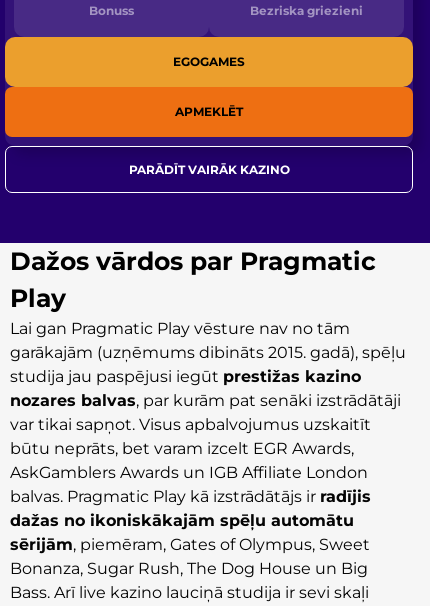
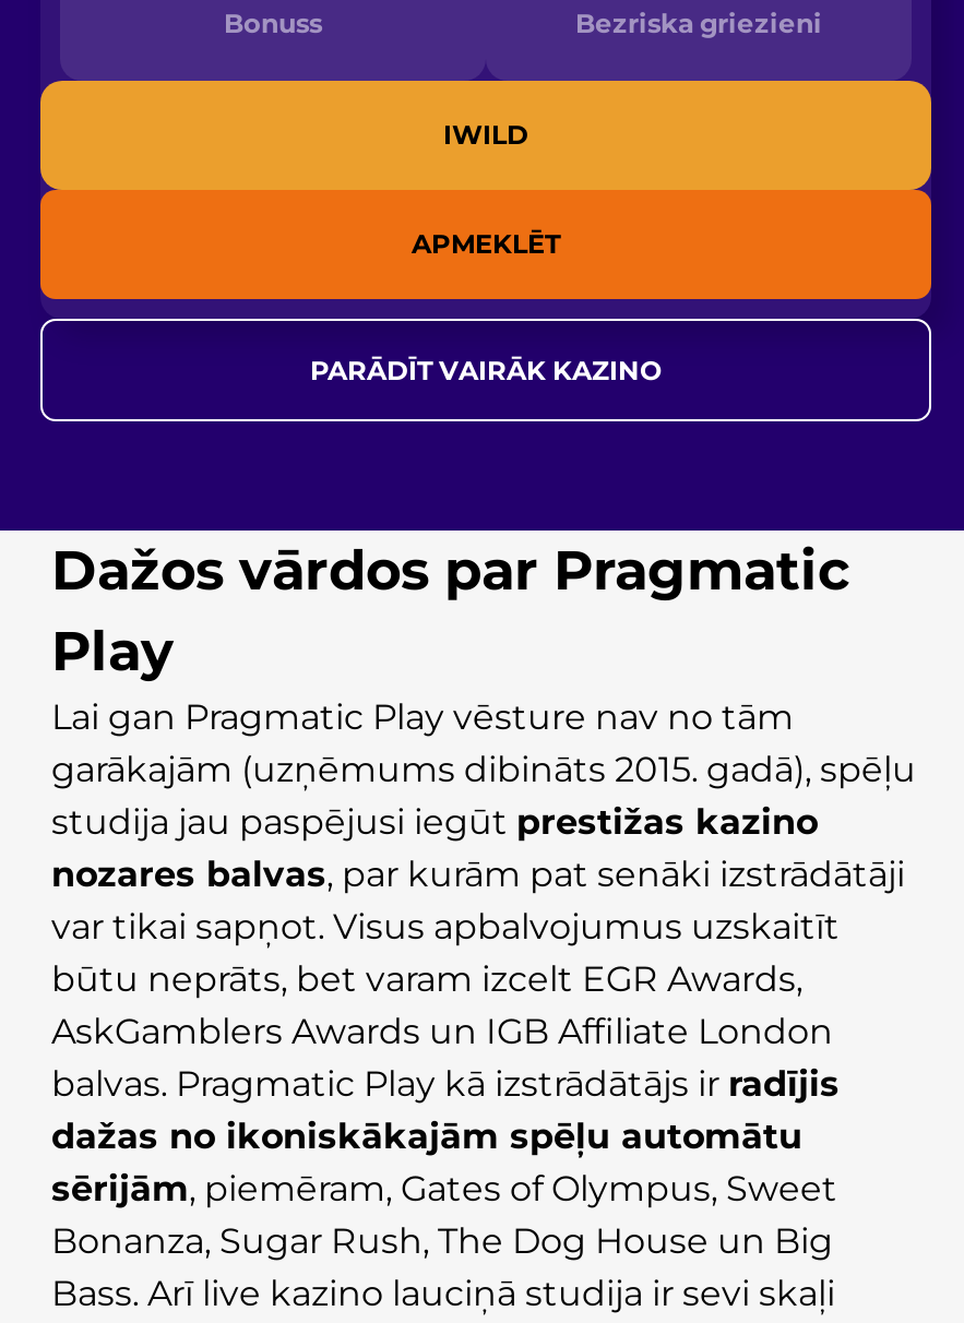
[173,54,245,69] EGOGAMES -> [443,119,528,152] IWILD

